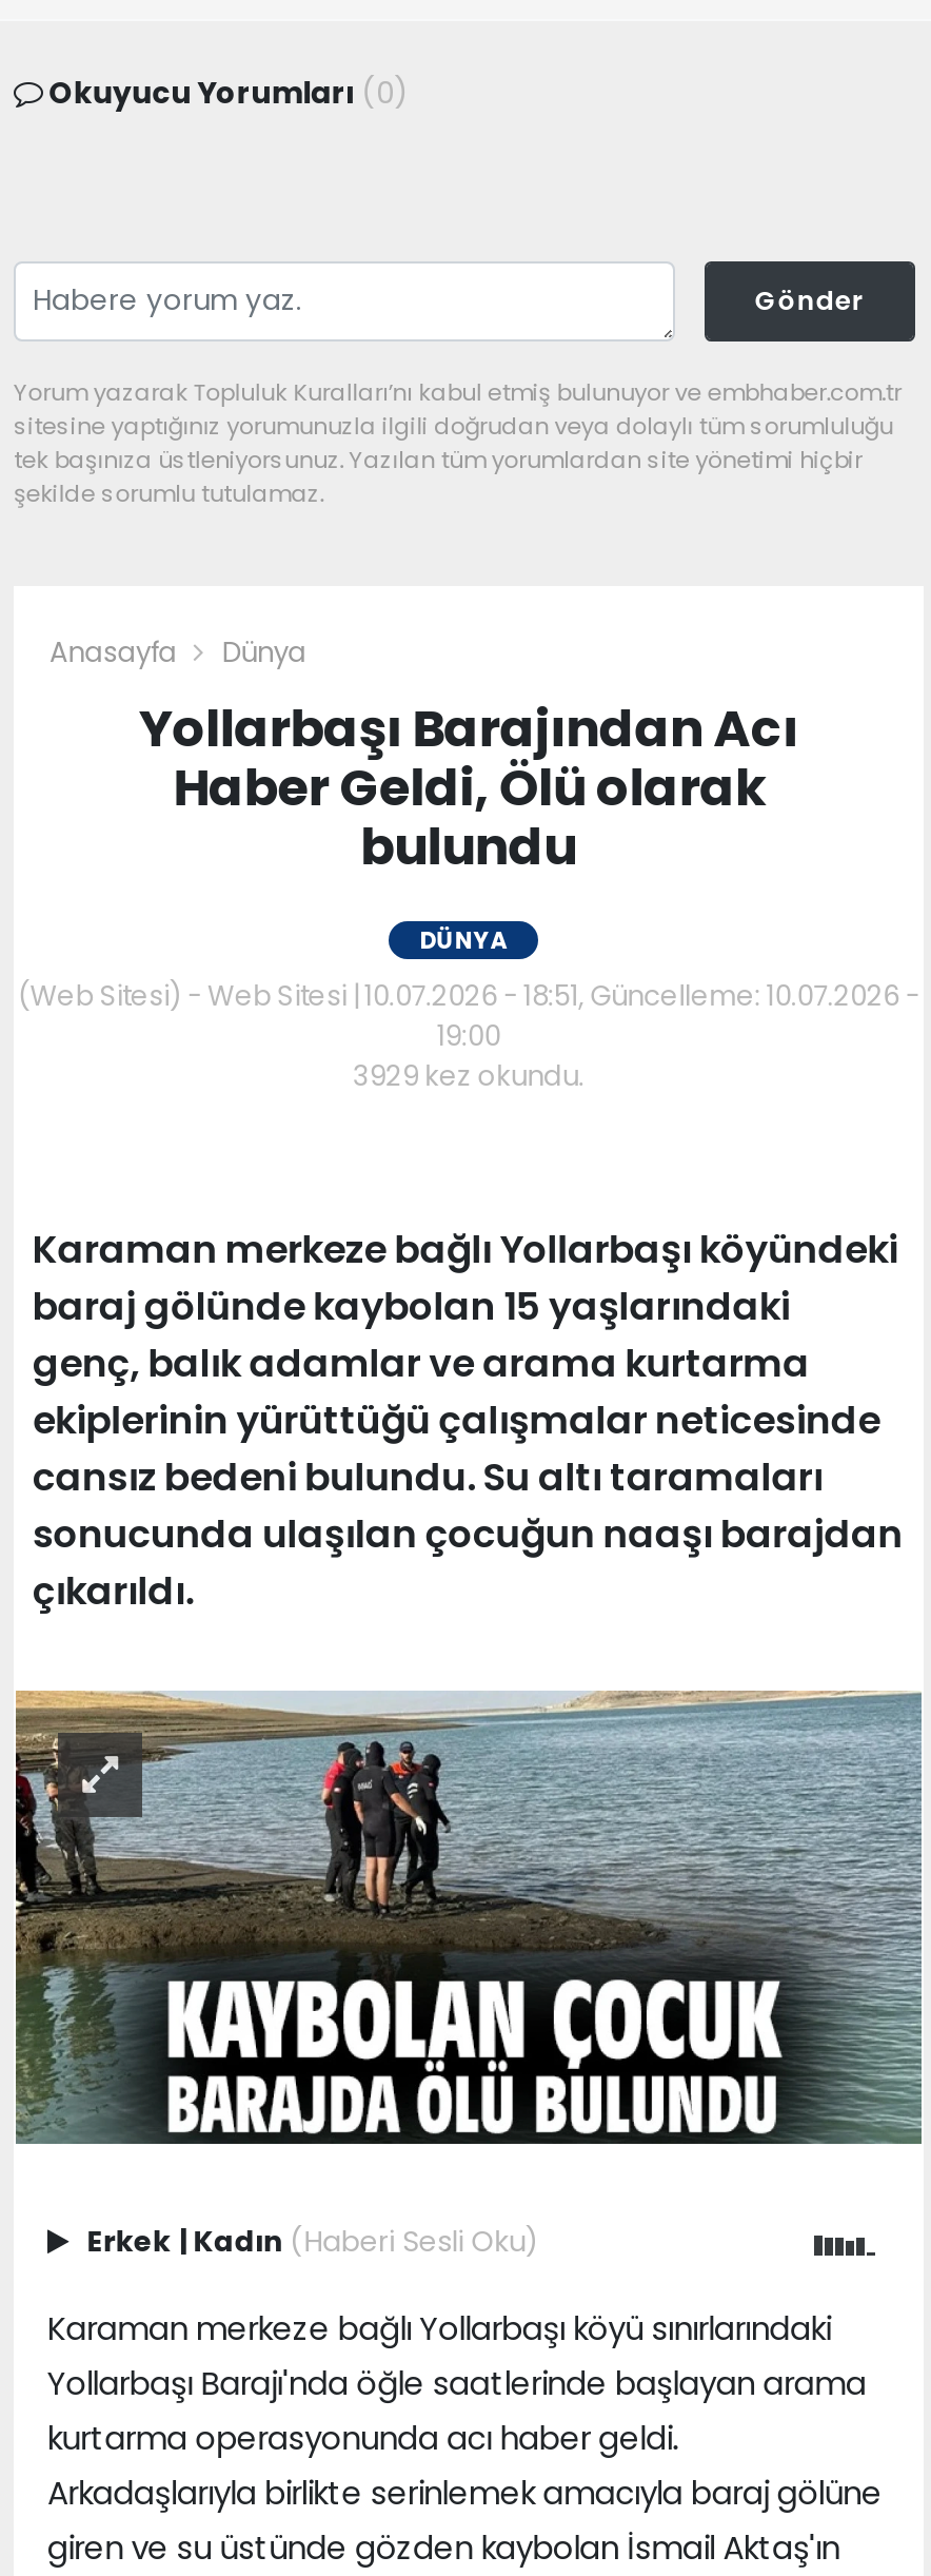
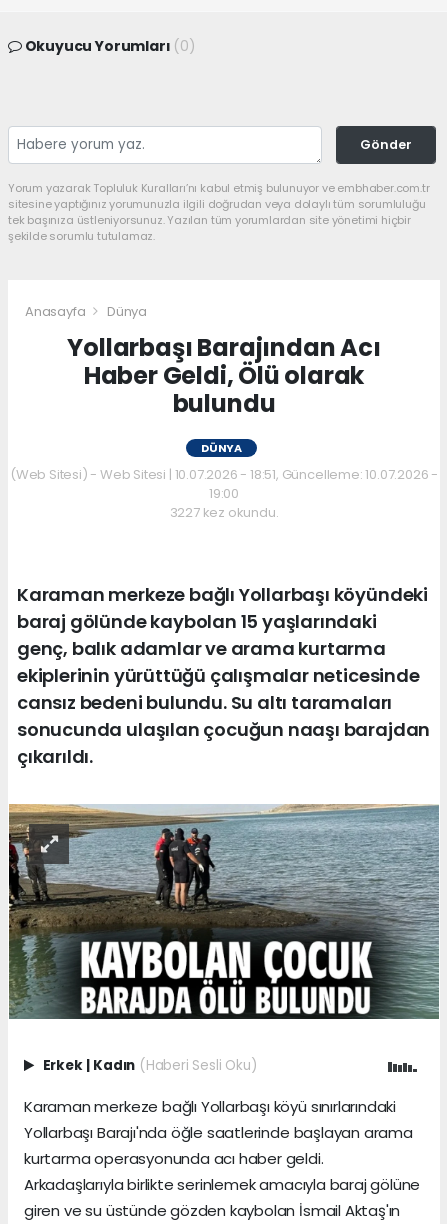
[353,1057,585,1097] 3929 kez okundu. -> [169,503,278,522] 3227 kez okundu.

